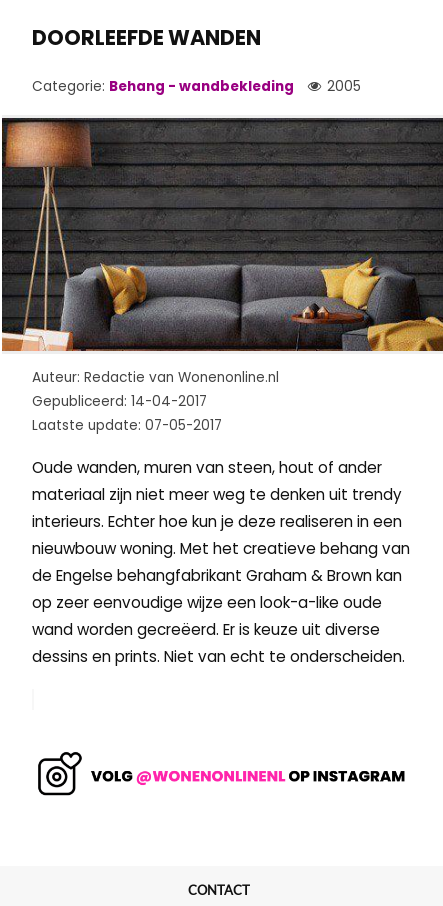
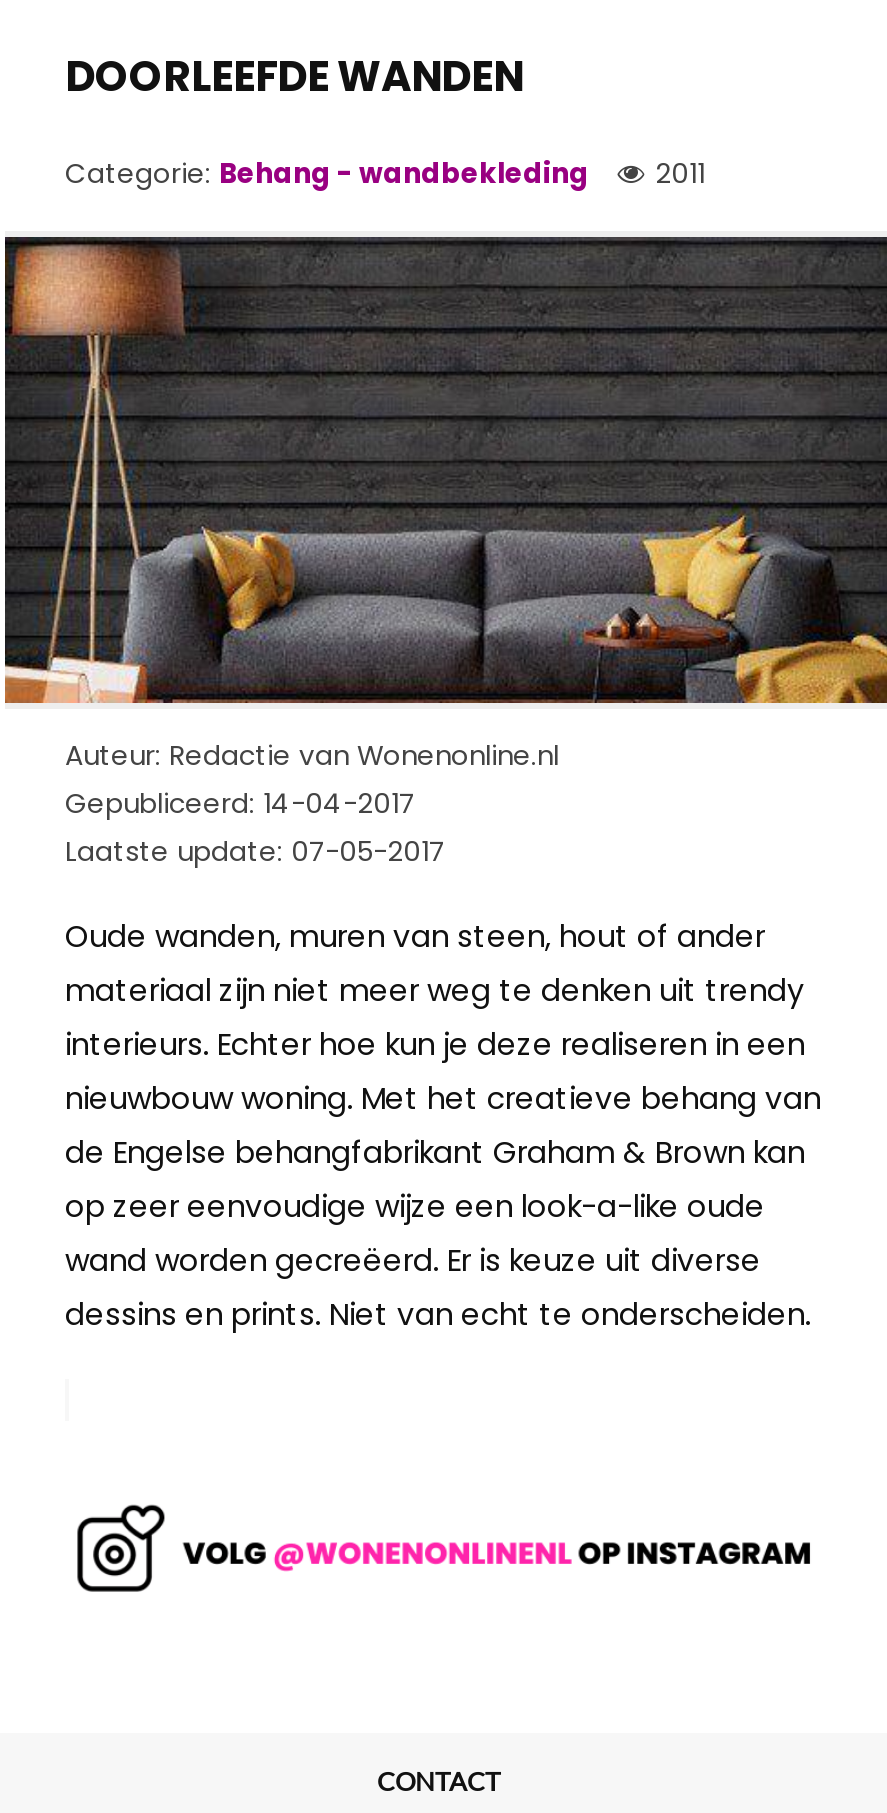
[32,77,361,96] Categorie: Behang - wandbekleding 2005 -> [65,155,705,193] Categorie: Behang - wandbekleding 2011

